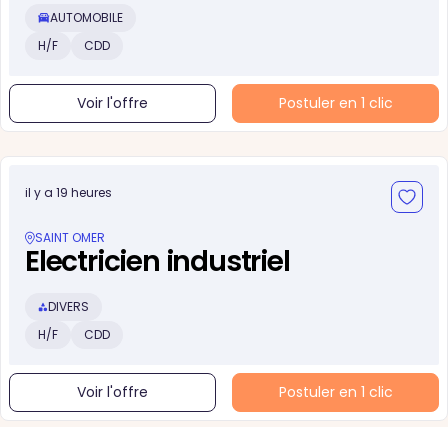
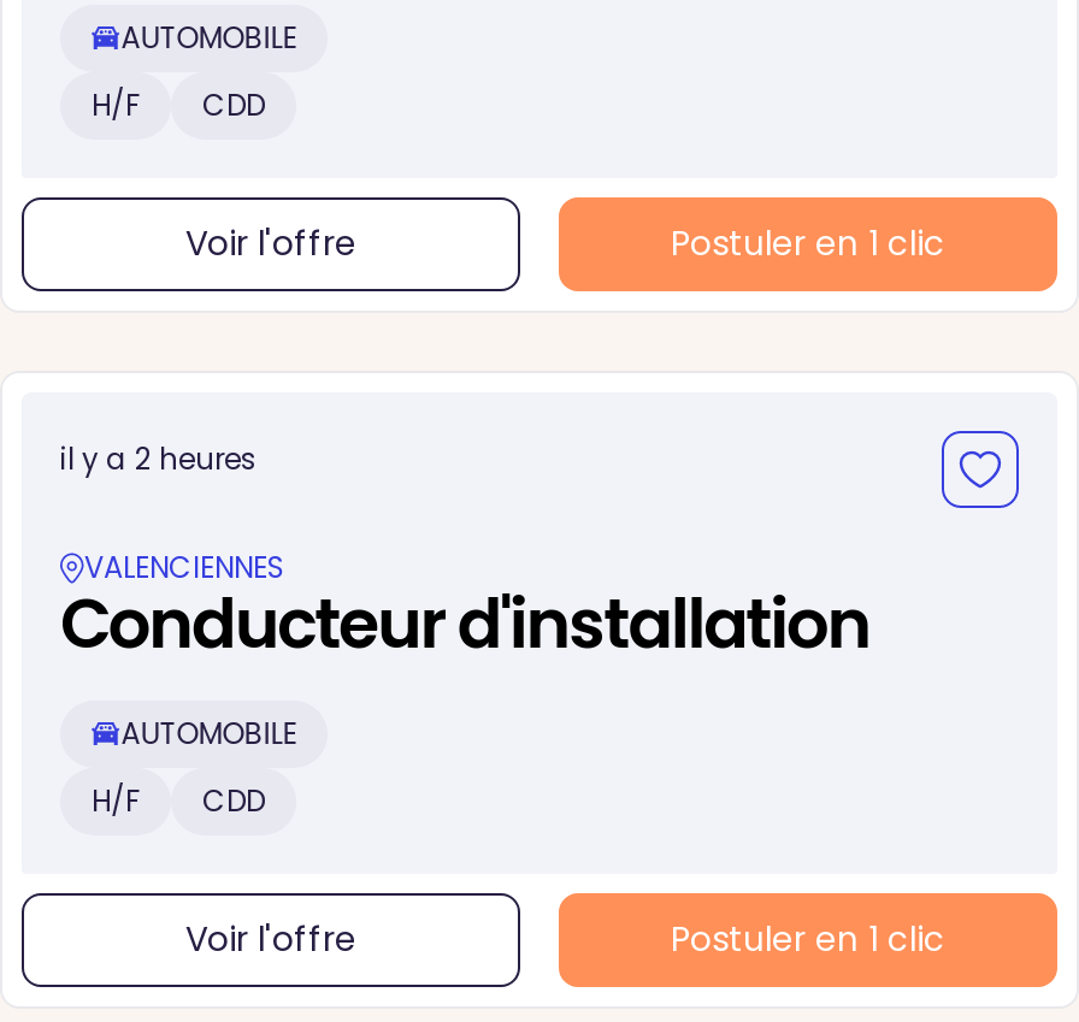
[25,184,112,201] il y a 19 heures -> [60,438,258,479] il y a 2 heures
[25,229,290,315] SAINT OMER | Electricien industriel | DIVERS -> [60,547,869,754] VALENCIENNES | Conducteur d'installation | AUTOMOBILE

